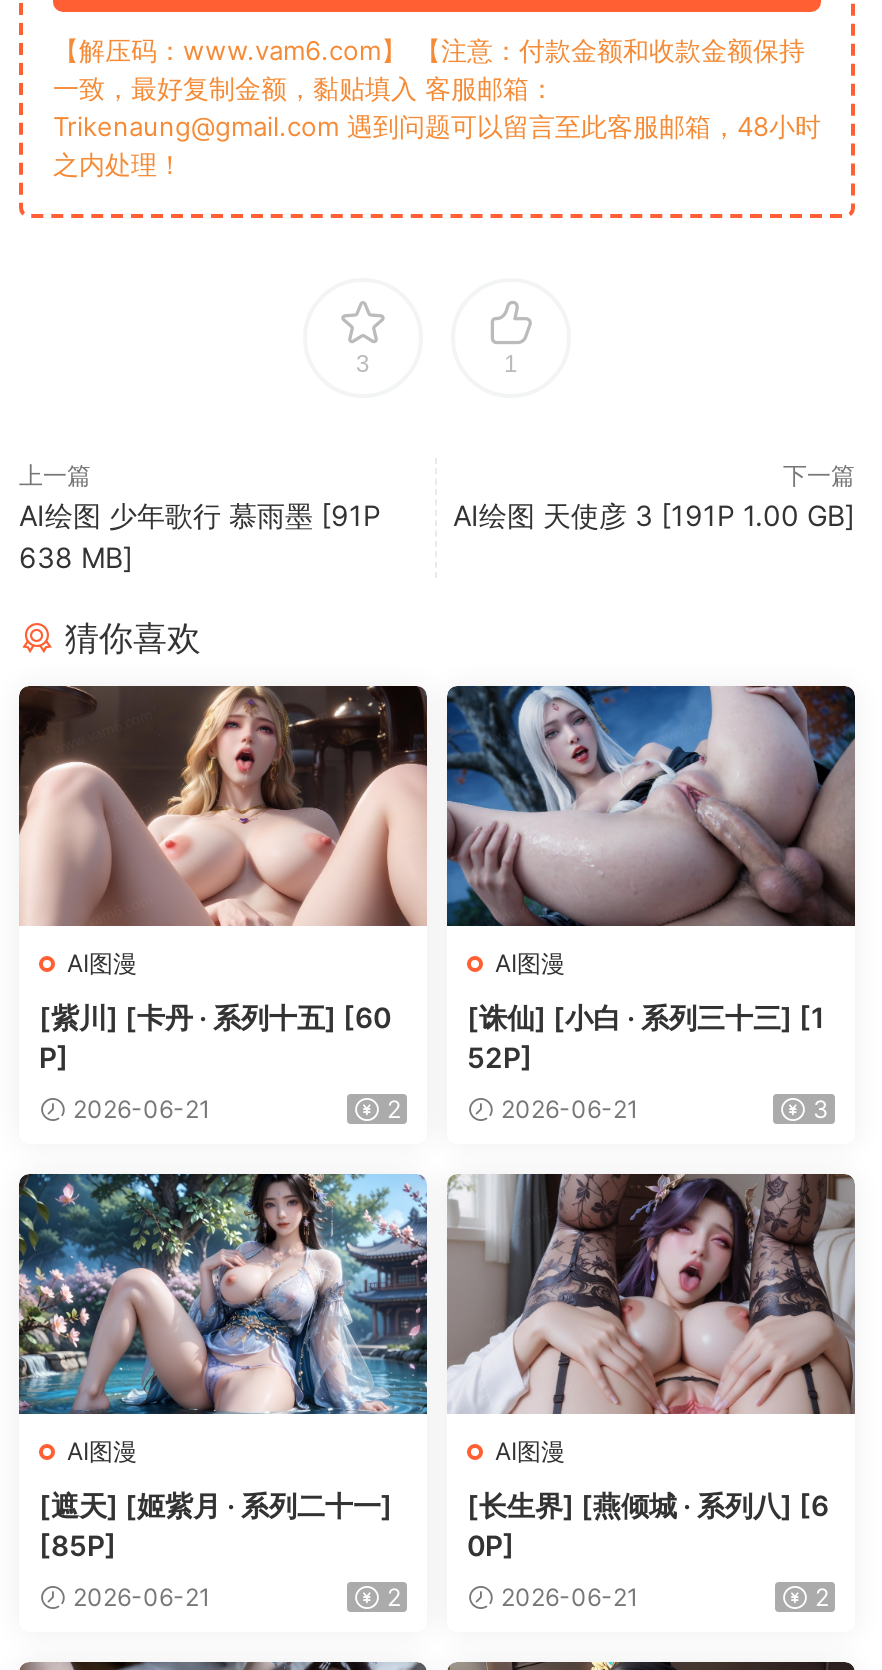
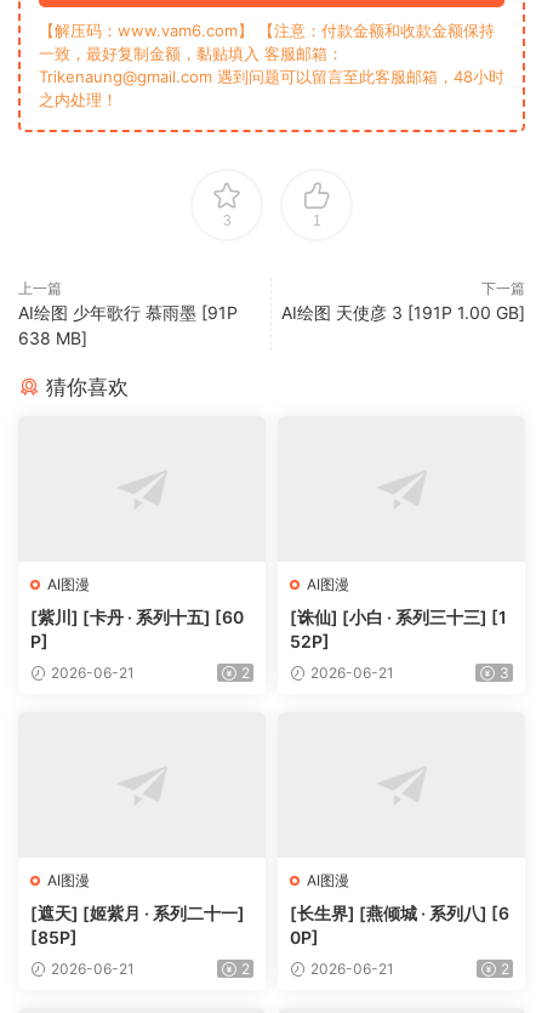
[17,684,429,928] [image] -> none
[445,684,857,928] [image] -> none
[17,1172,429,1416] [image] -> none
[445,1172,857,1416] [image] -> none

